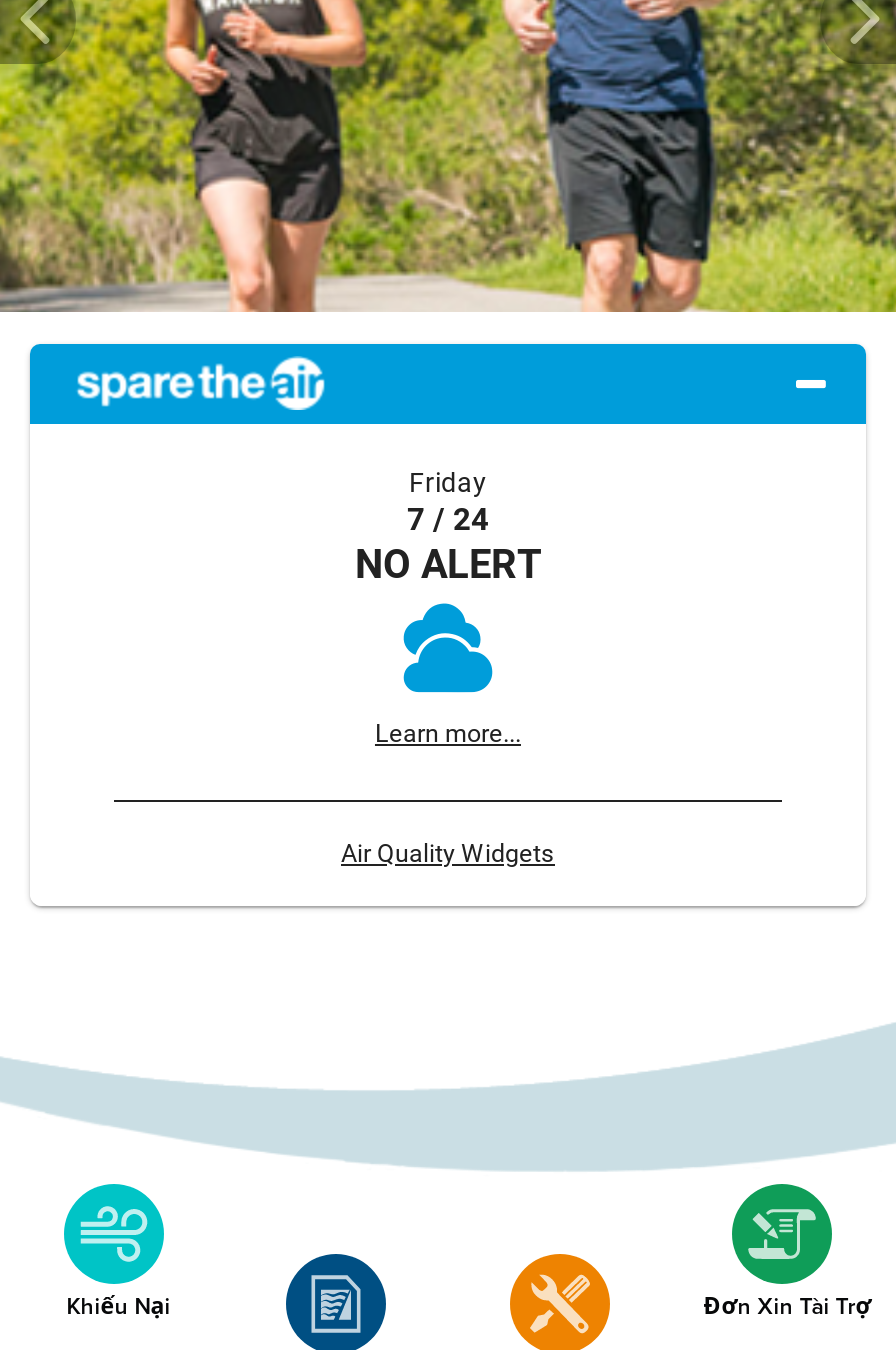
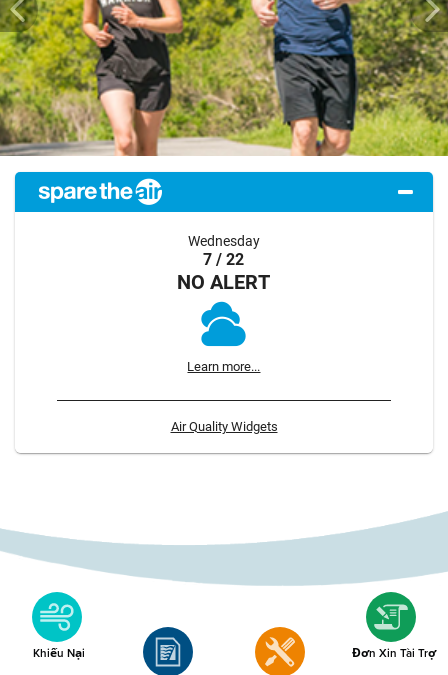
[407,464,489,538] Friday | 7 / 24 -> [188,232,260,269] Wednesday | 7 / 22

